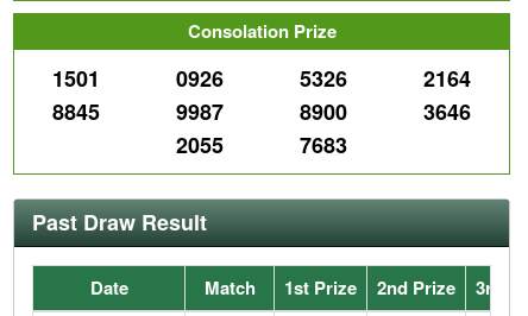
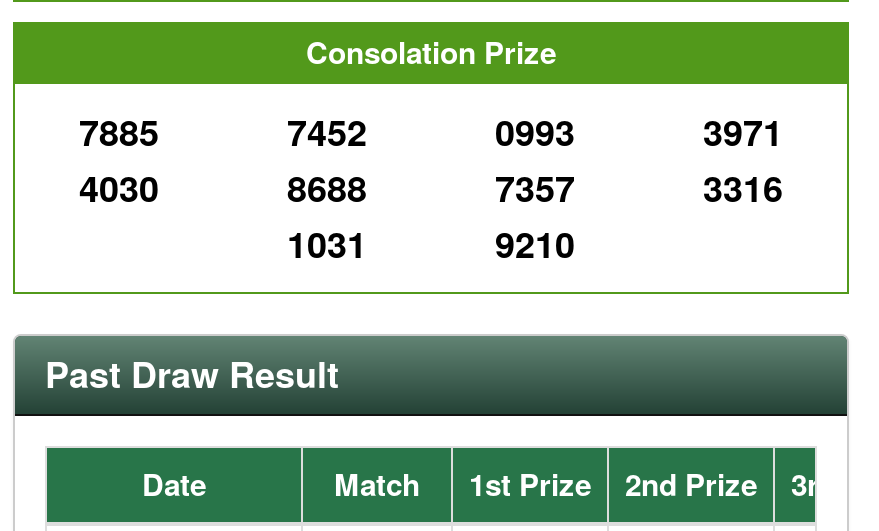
[52,63,100,94] 1501 -> [79,107,159,159] 7885
[176,63,224,94] 0926 -> [287,107,367,159] 7452
[300,63,347,94] 5326 -> [495,107,575,159] 0993
[423,63,471,94] 2164 -> [703,107,783,159] 3971
[52,97,100,127] 8845 -> [79,163,159,215] 4030
[176,97,224,127] 9987 -> [287,163,367,215] 8688
[300,97,347,127] 8900 -> [495,163,575,215] 7357
[423,97,471,127] 3646 -> [703,163,783,215] 3316
[176,130,224,161] 2055 -> [287,219,367,271] 1031
[300,130,347,161] 7683 -> [495,219,575,271] 9210

